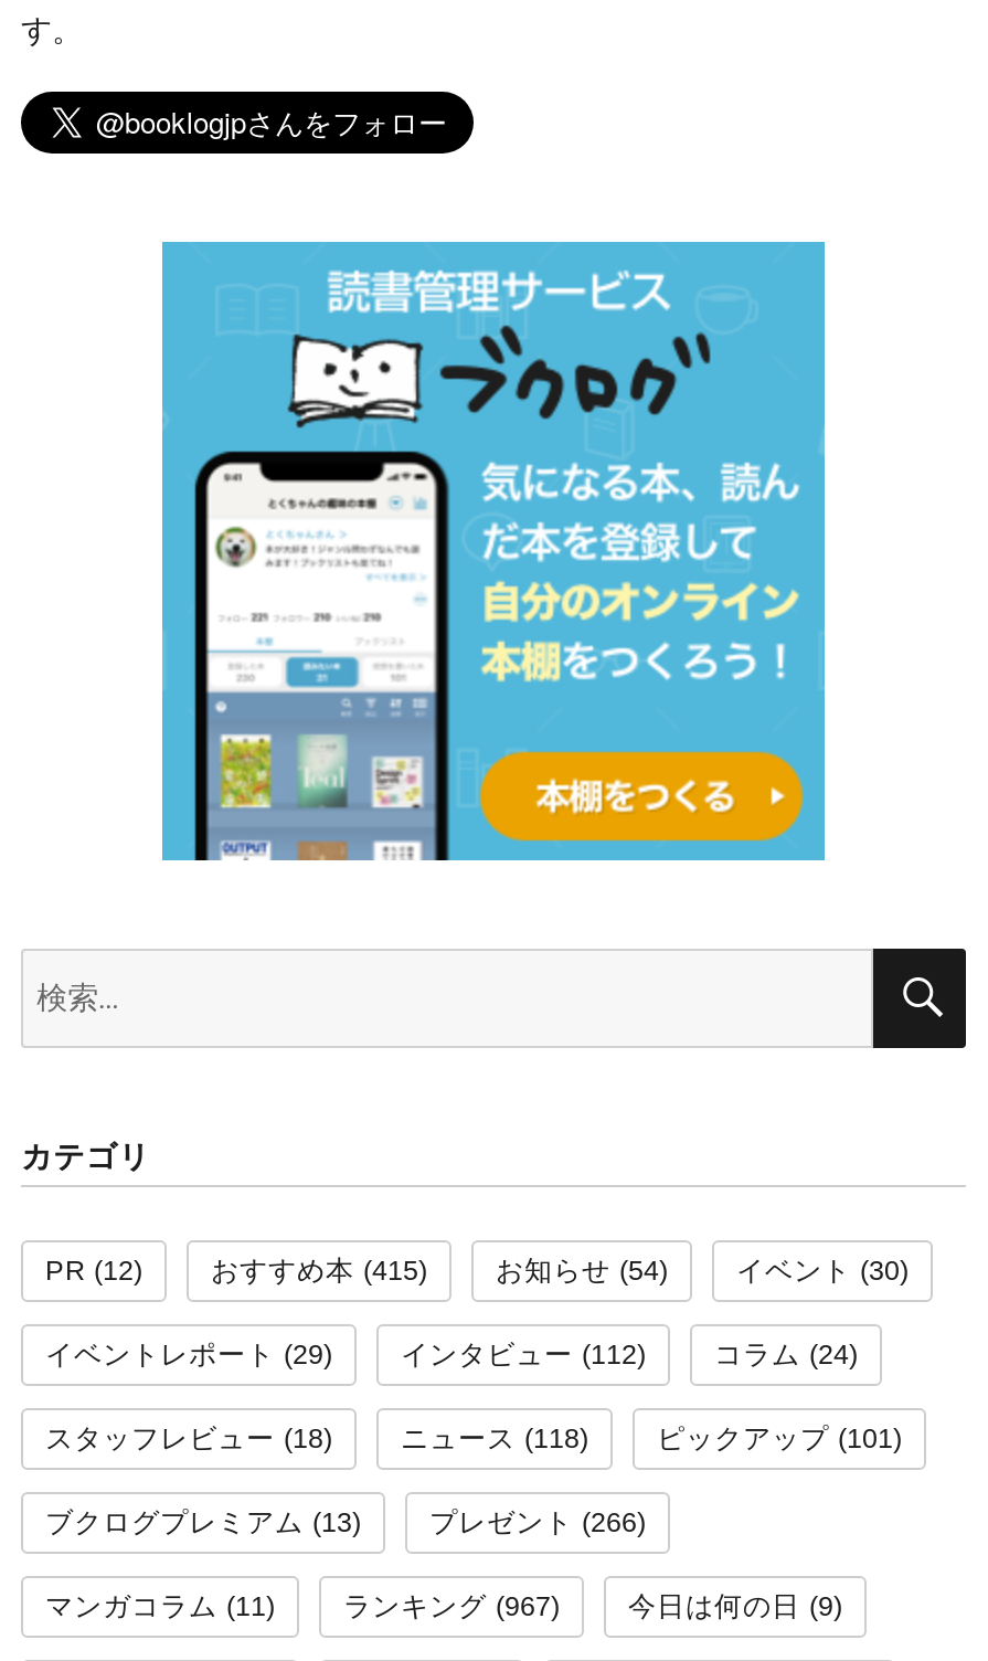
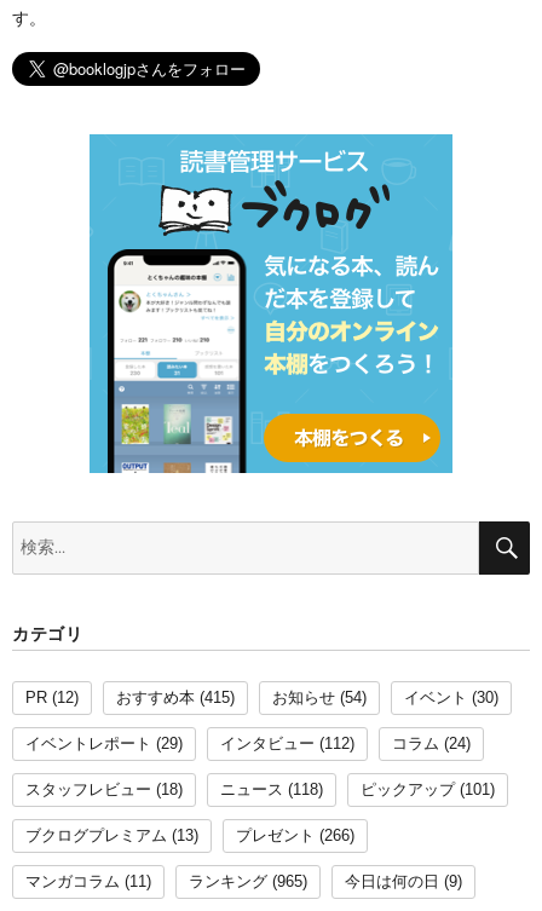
[343,1592,560,1623] ランキング(967) -> [189,873,307,890] ランキング(965)

